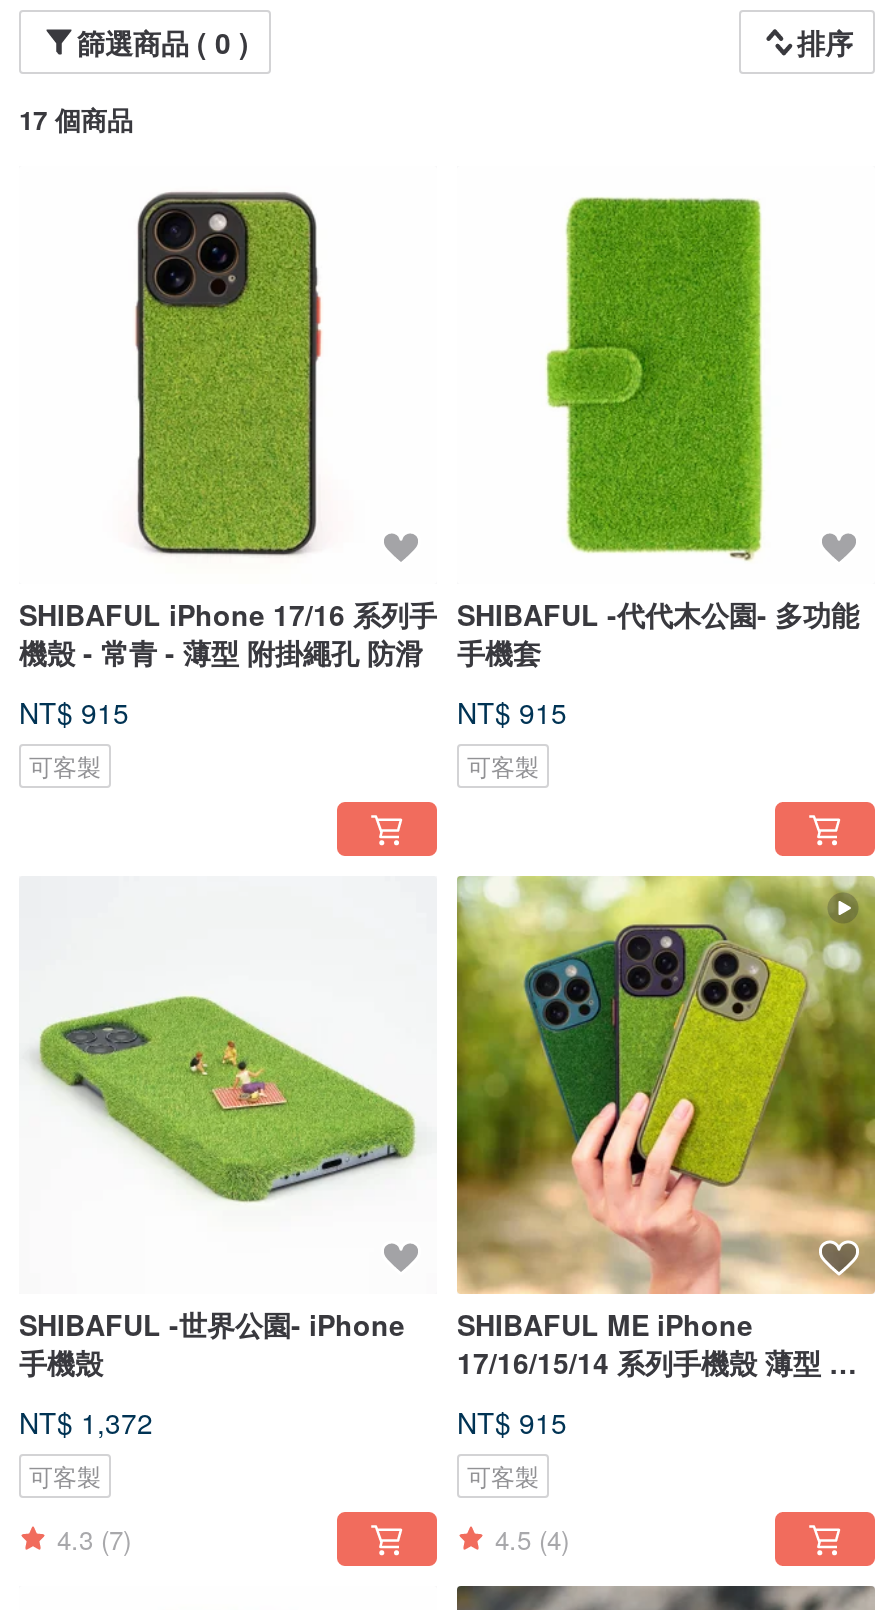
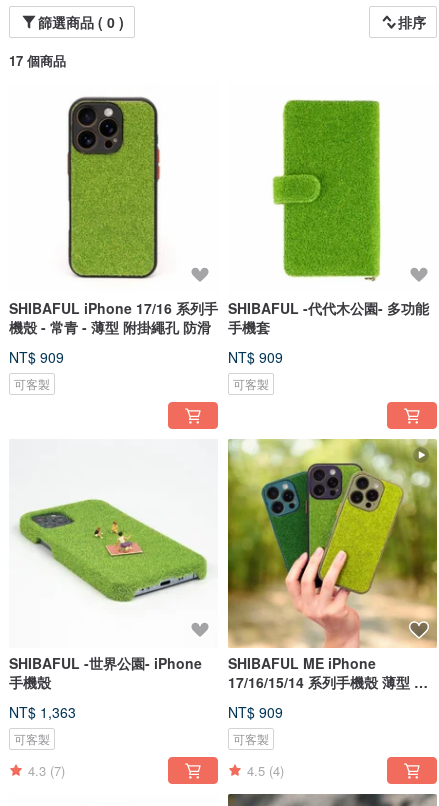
[19,692,129,732] NT$ 915 -> [9,347,64,367] NT$ 909
[457,692,567,732] NT$ 915 -> [228,347,283,367] NT$ 909
[19,1402,153,1442] NT$ 1,372 -> [9,702,76,722] NT$ 1,363
[457,1402,567,1442] NT$ 915 -> [228,702,283,722] NT$ 909

